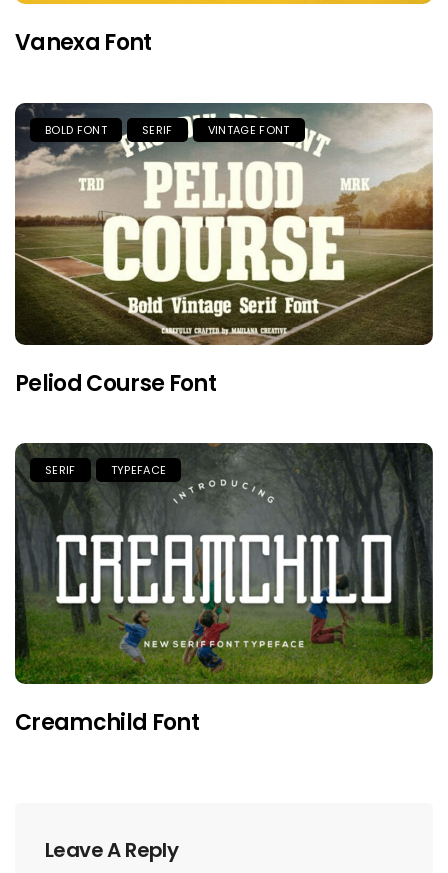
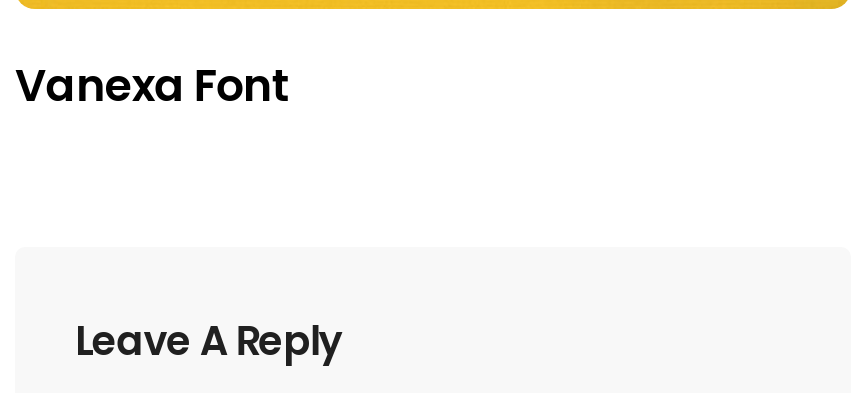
[14,102,434,346] [image] | BOLD FONT | SERIF | VINTAGE FONT -> none
[14,367,434,685] [image] | Peliod Course Font | SERIF | TYPEFACE -> none
[15,707,199,738] Creamchild Font -> none

